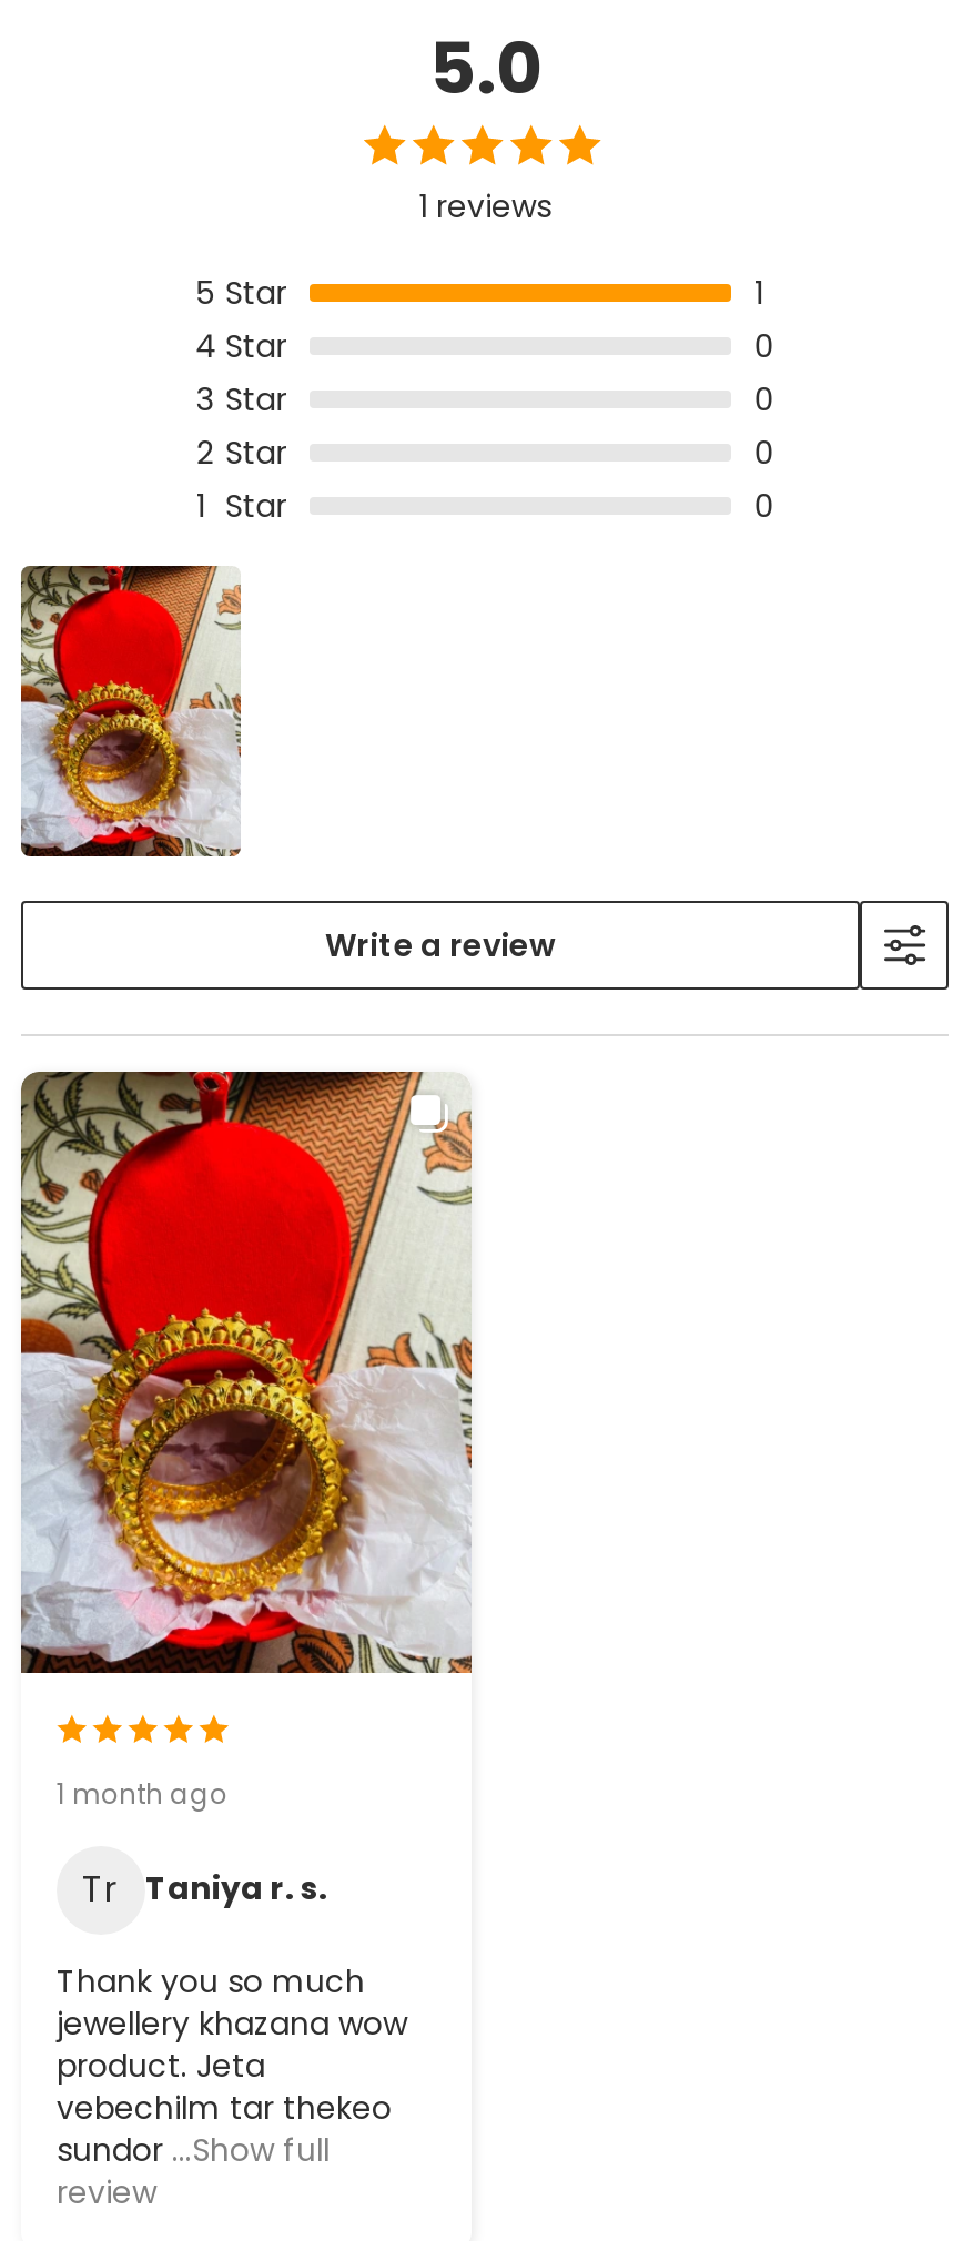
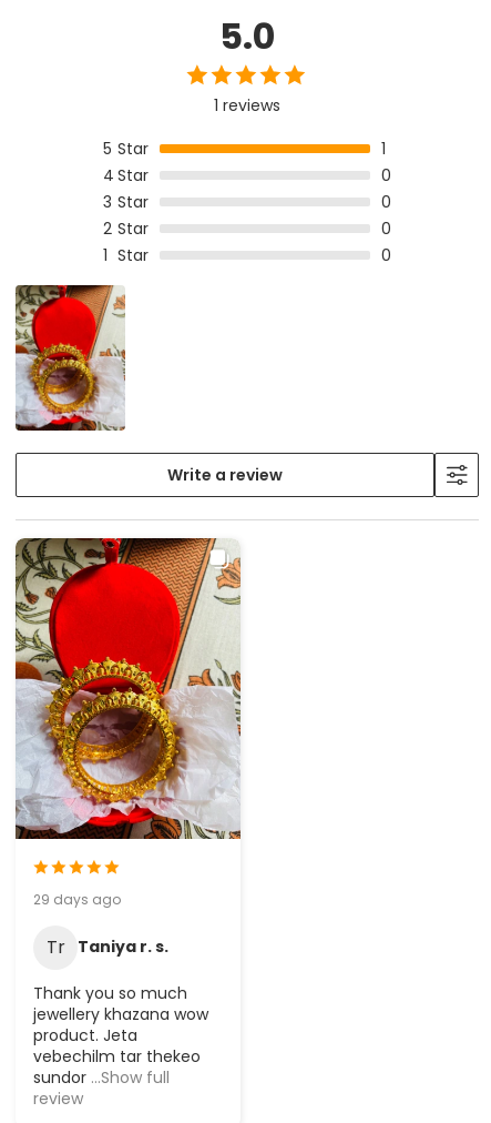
[57,1774,227,1812] 1 month ago -> [33,890,121,908] 29 days ago

